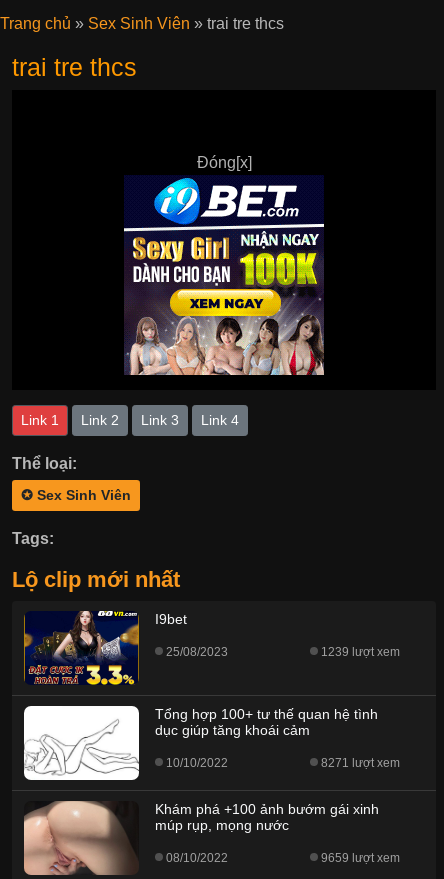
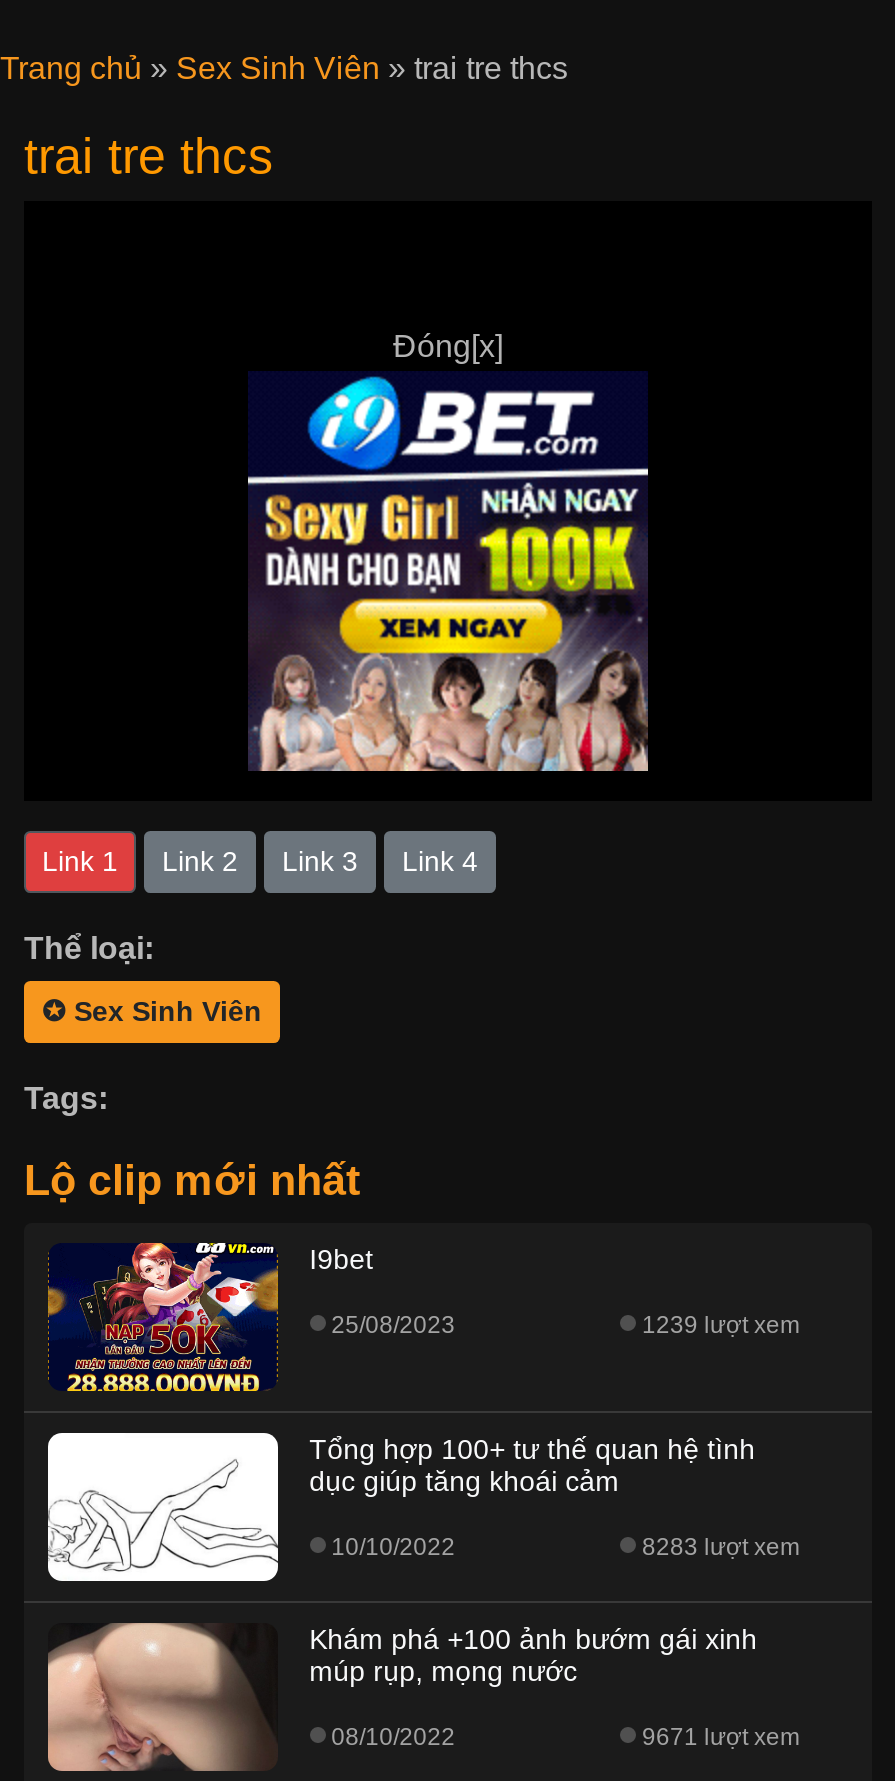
[24,610,139,685] [image] -> [58,1241,268,1393] [image]
[318,756,400,770] 8271 lượt xem -> [636,1532,800,1560] 8283 lượt xem
[318,851,400,865] 9659 lượt xem -> [636,1722,800,1750] 9671 lượt xem

